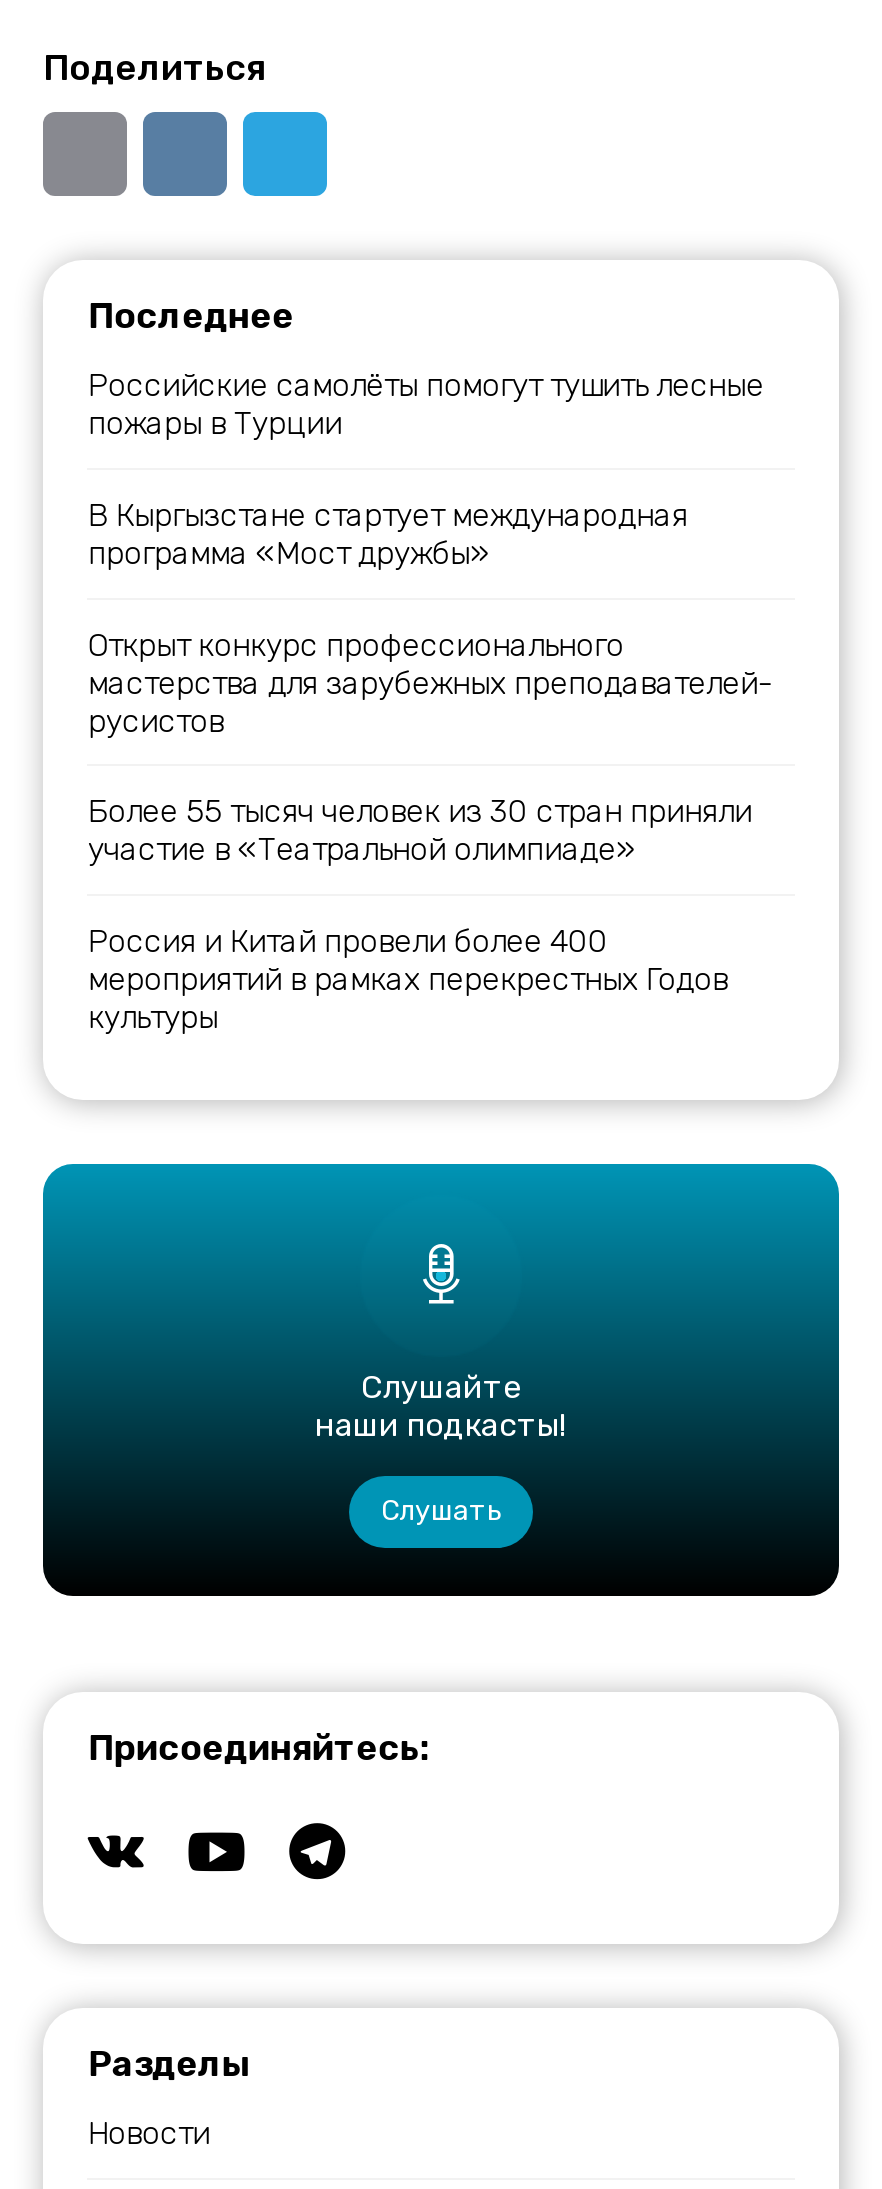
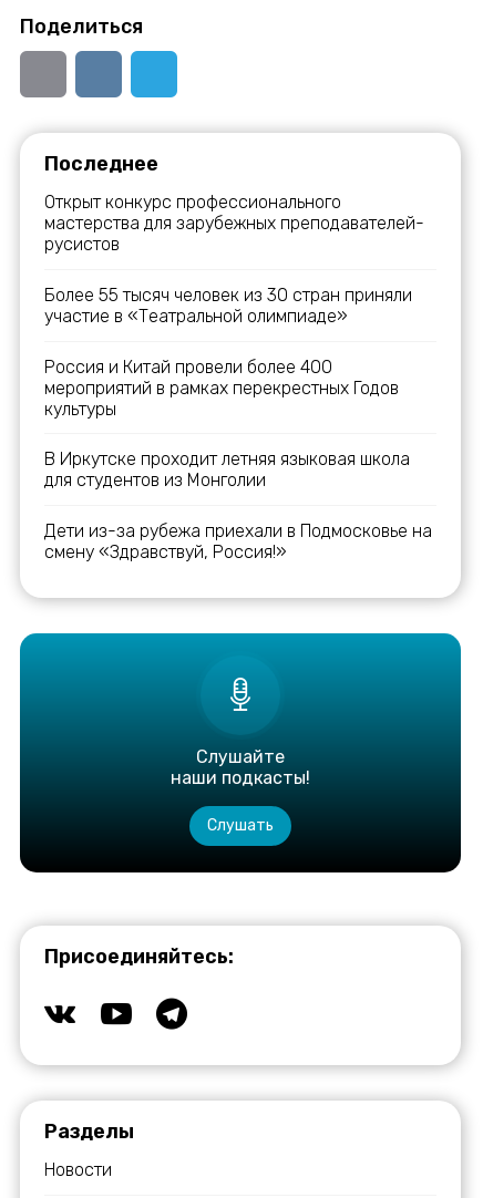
[88,367,764,572] Российские самолёты помогут тушить лесные | пожары в Турции | В Кыргызстане стартует международная | программа «Мост дружбы» -> none
moved [88,625,774,1035] -> [45,192,425,419]: Открыт конкурс профессионального | мастерства для зарубежных преподавателей- | русистов | Более 55 тысяч человек из 30 стран приняли | участие в «Театральной олимпиаде» | Россия и Китай провели более 400 | мероприятий в рамках перекрестных Годов | культуры
none -> [45,449,432,562] В Иркутске проходит летняя языковая школа | для студентов из Монголии | Дети из-за рубежа приехали в Подмосковье на | смену «Здравствуй, Россия!»

